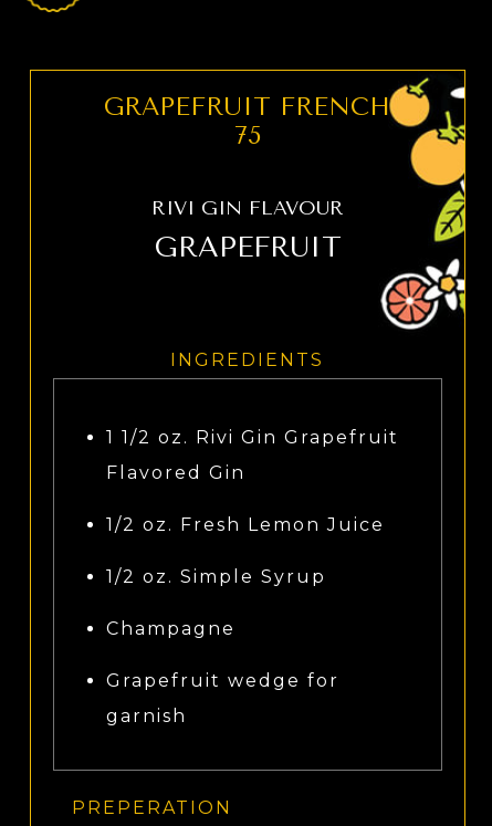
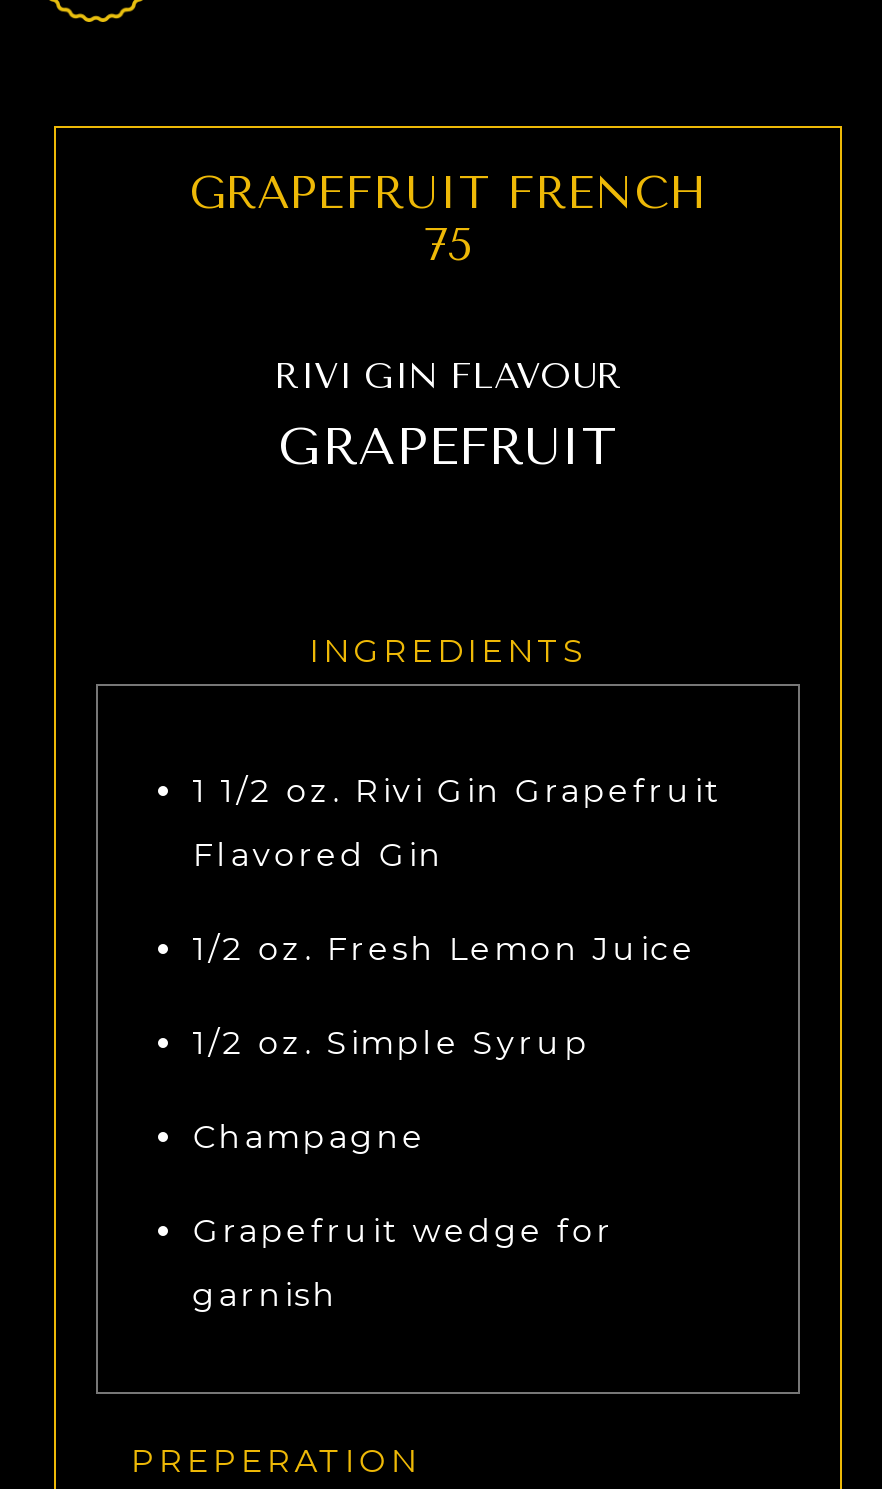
[395,76,465,243] [image] -> none
[379,258,465,331] [image] -> none

